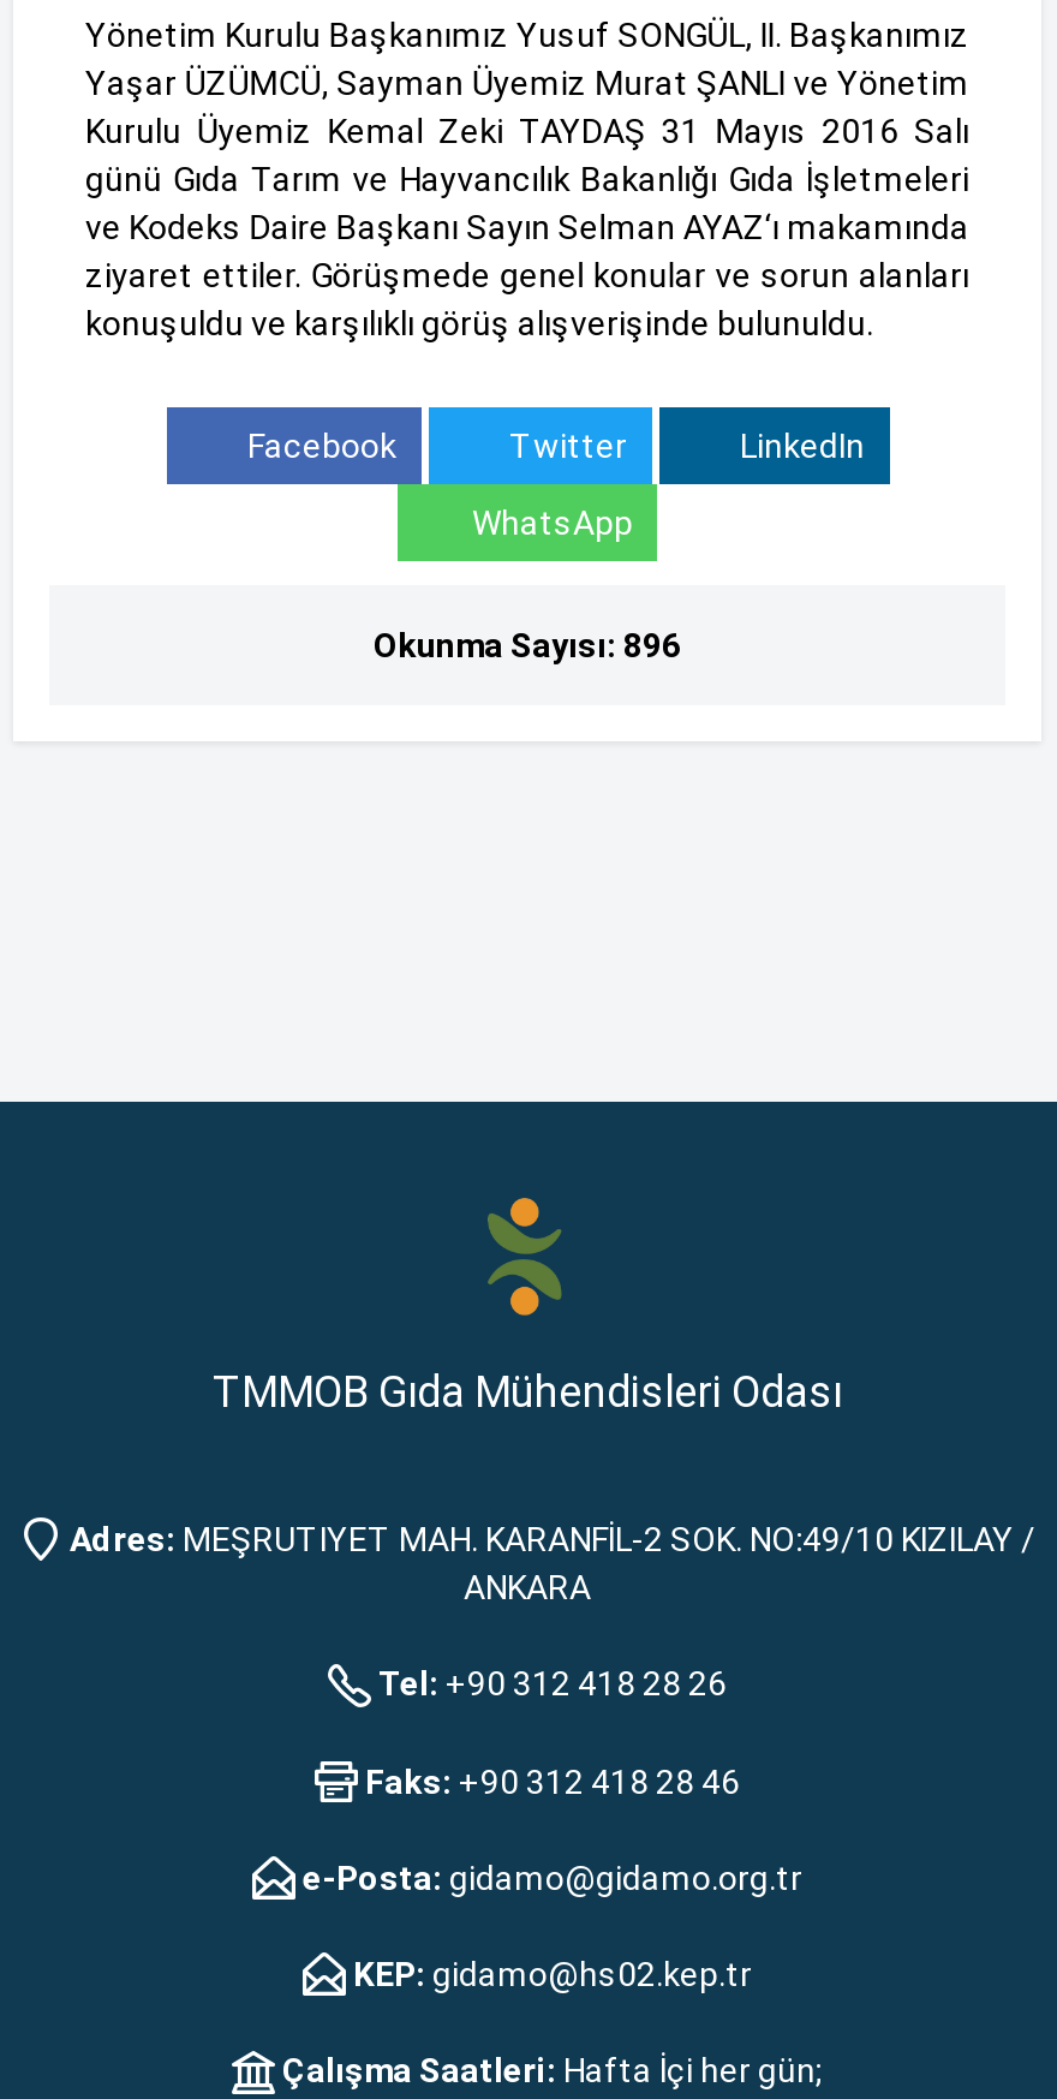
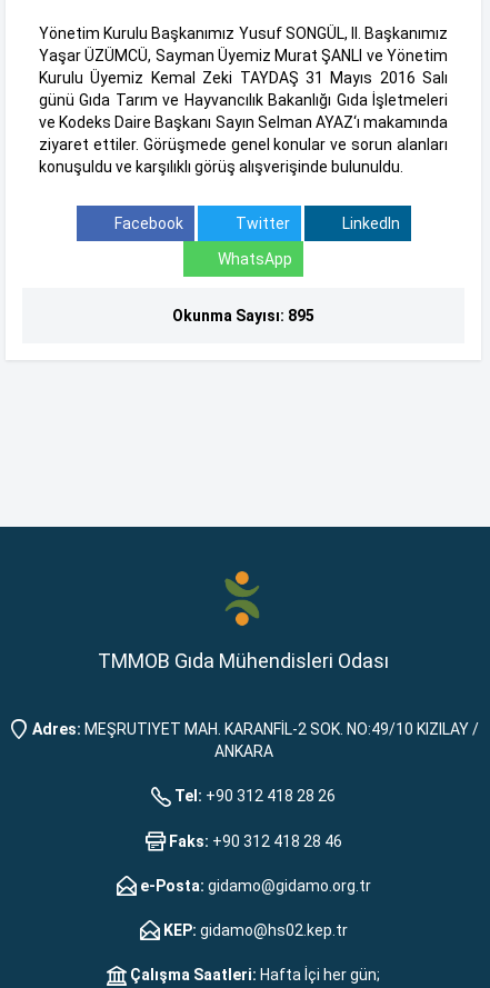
[374,627,681,665] Okunma Sayısı: 896 -> [172,307,314,325] Okunma Sayısı: 895

